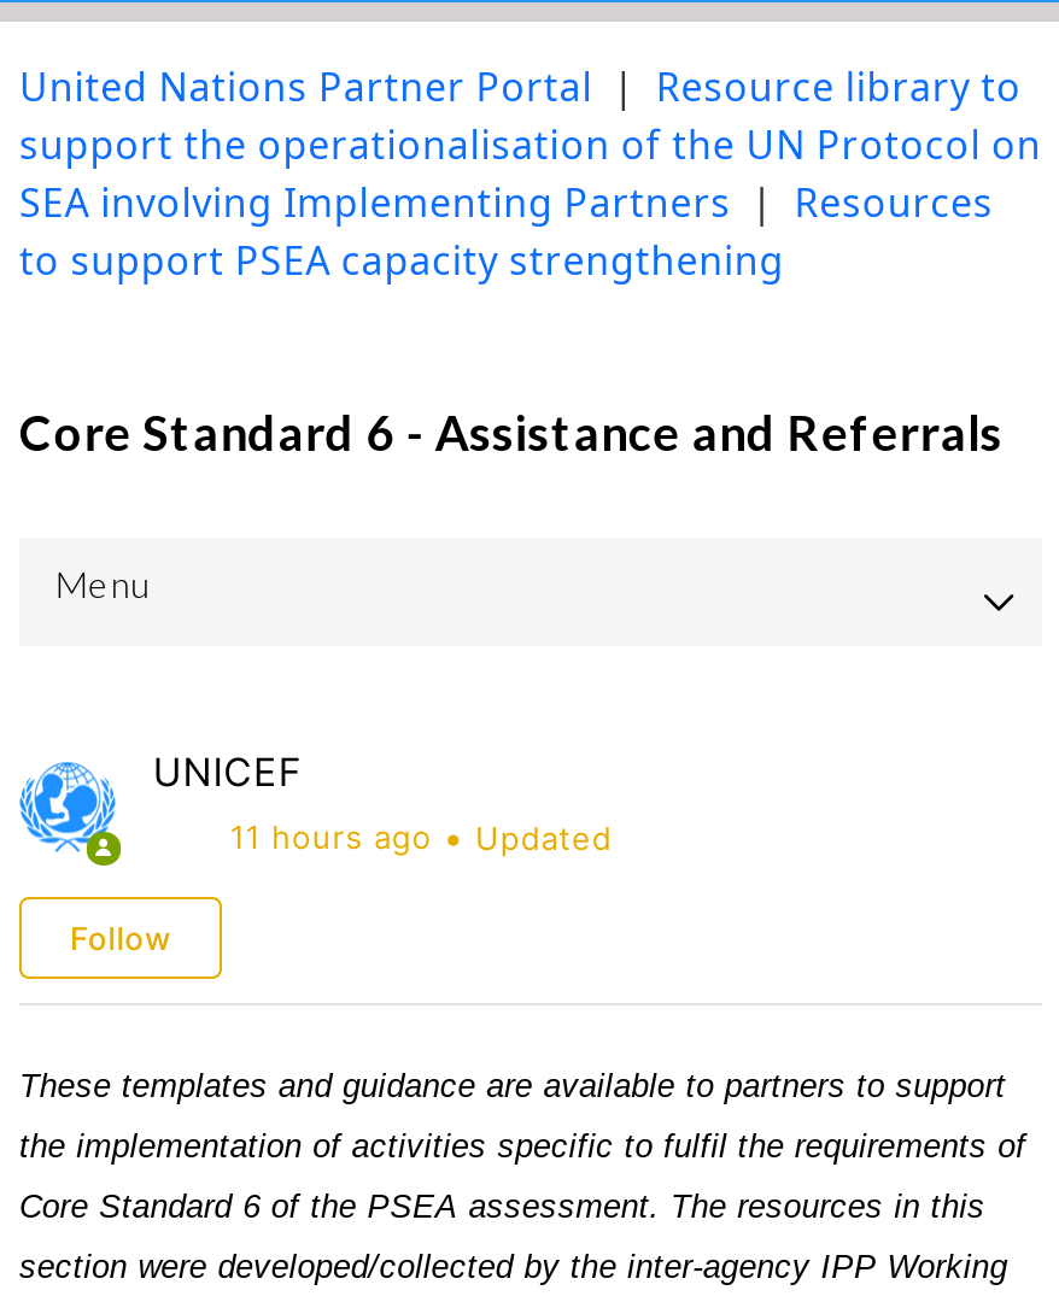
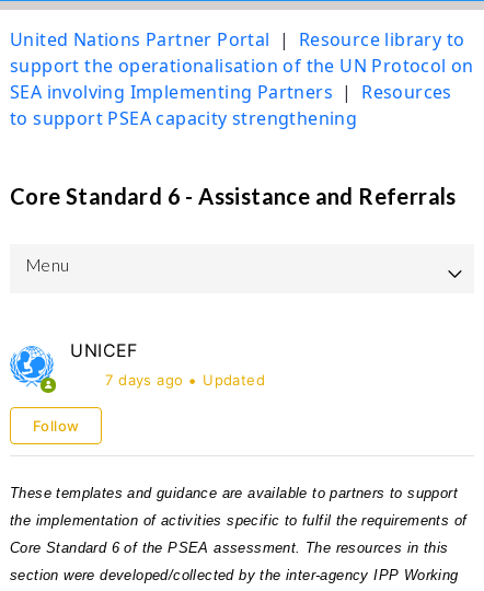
[230,818,432,857] 11 hours ago -> [106,371,183,389] 7 days ago

